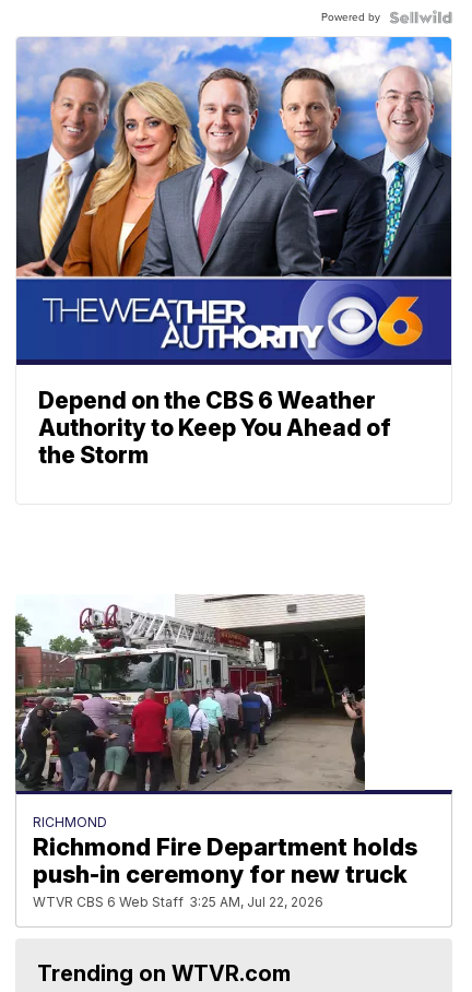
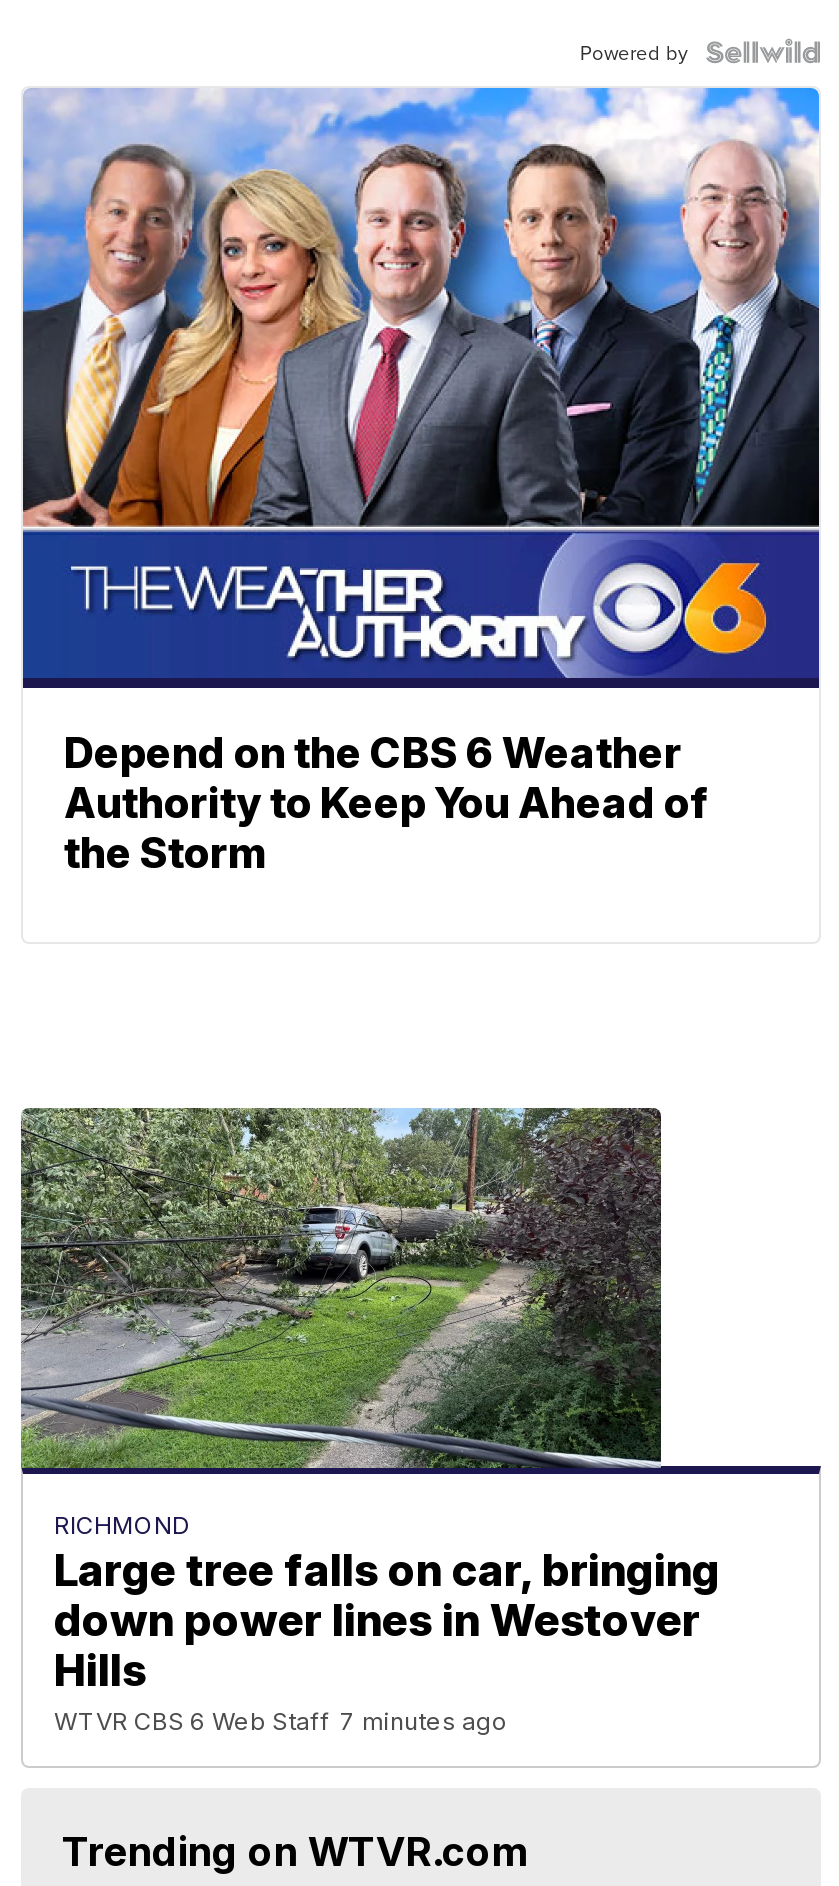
[14,594,418,910] [image] | Richmond Fire Department holds | push-in ceremony for new truck | WTVR CBS 6 Web Staff 3:25 AM, Jul 22, 2026 -> [19,1106,720,1737] [image] | Large tree falls on car, bringing | down power lines in Westover | Hills | WTVR CBS 6 Web Staff 7 minutes ago

